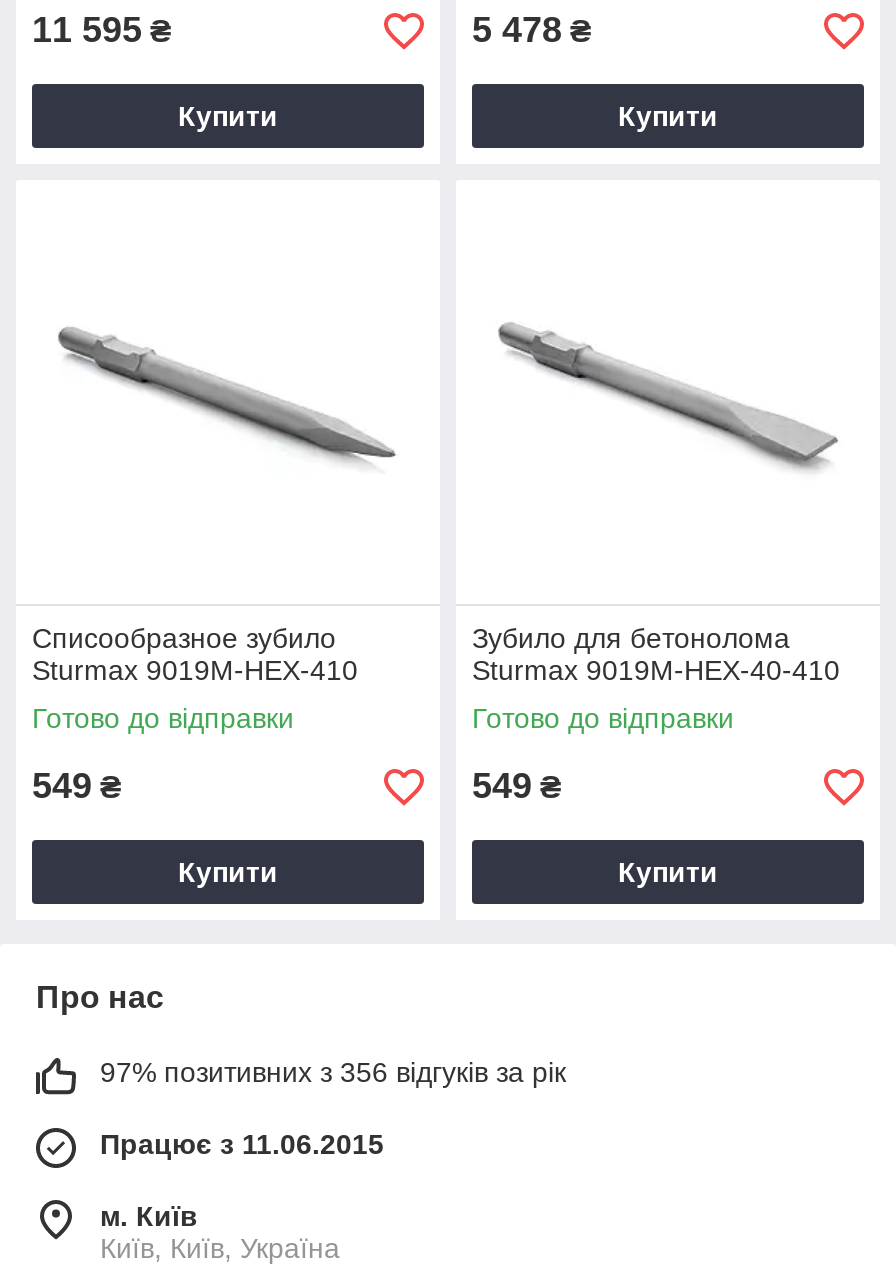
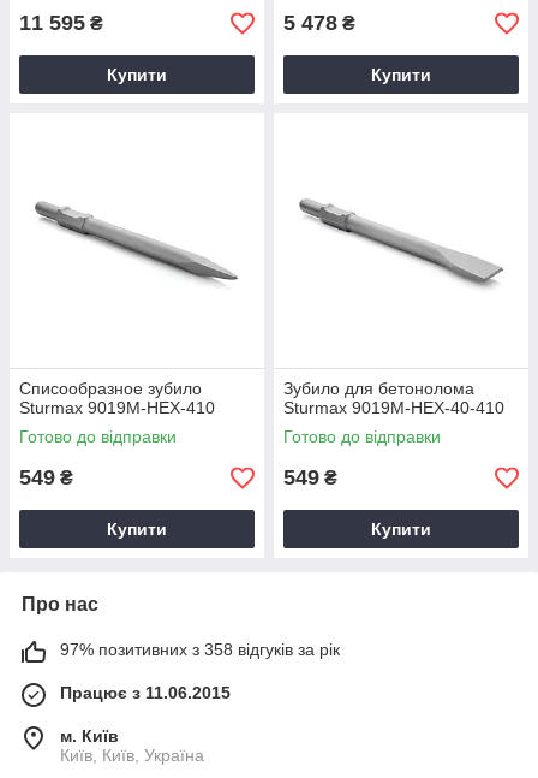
[100,1056,566,1088] 97% позитивних з 356 відгуків за рік -> [60,640,340,659] 97% позитивних з 358 відгуків за рік

